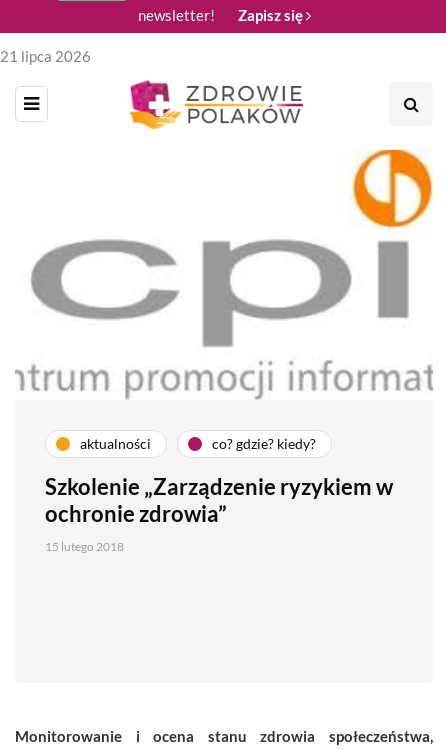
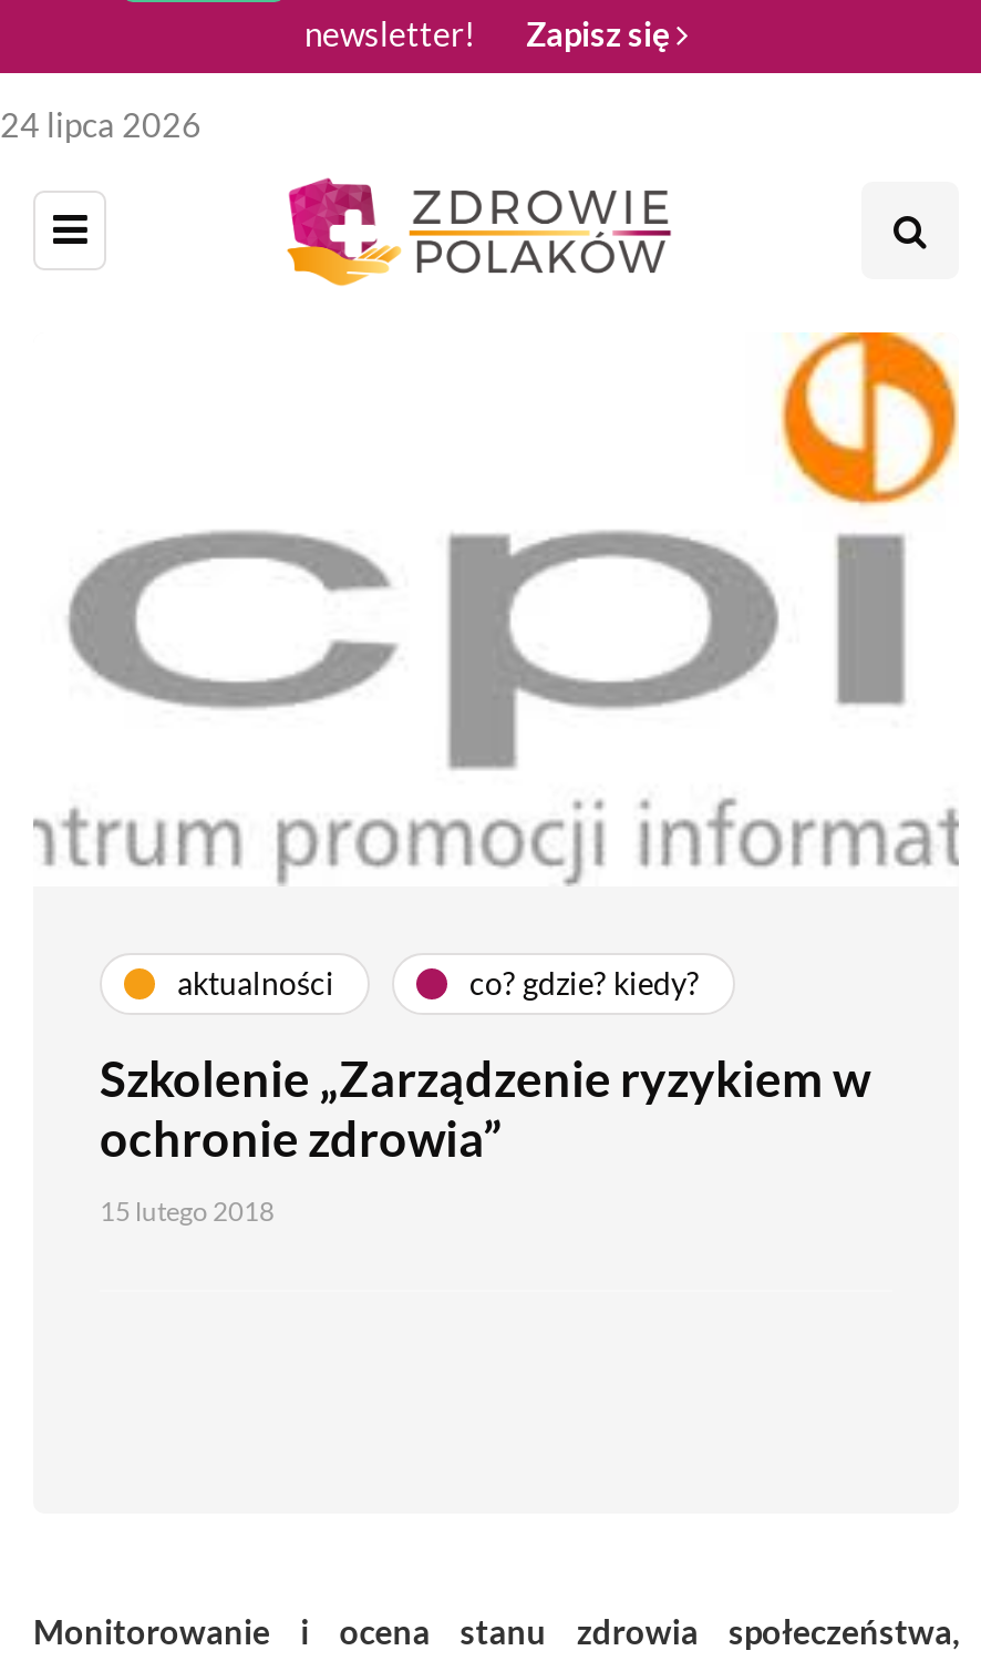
[0,47,91,65] 21 lipca 2026 -> [0,104,202,144] 24 lipca 2026

